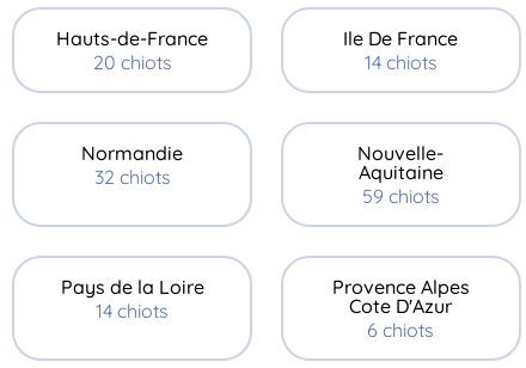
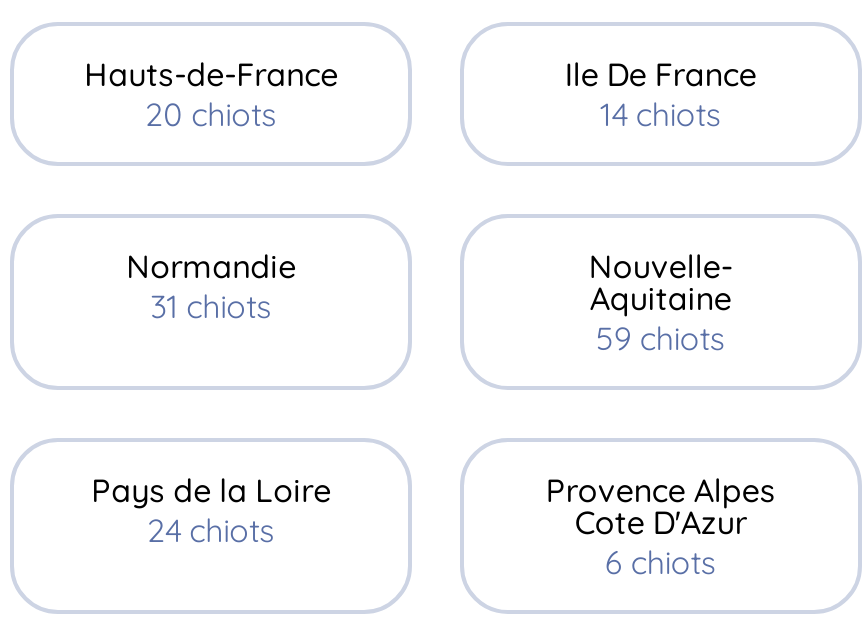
[94,164,170,188] 32 chiots -> [150,285,272,325] 31 chiots
[96,298,169,322] 14 chiots -> [147,509,275,549] 24 chiots

